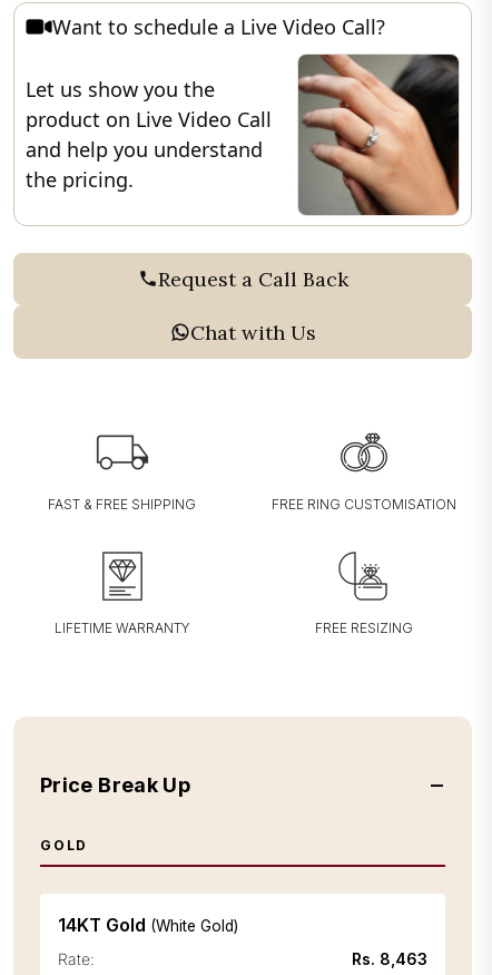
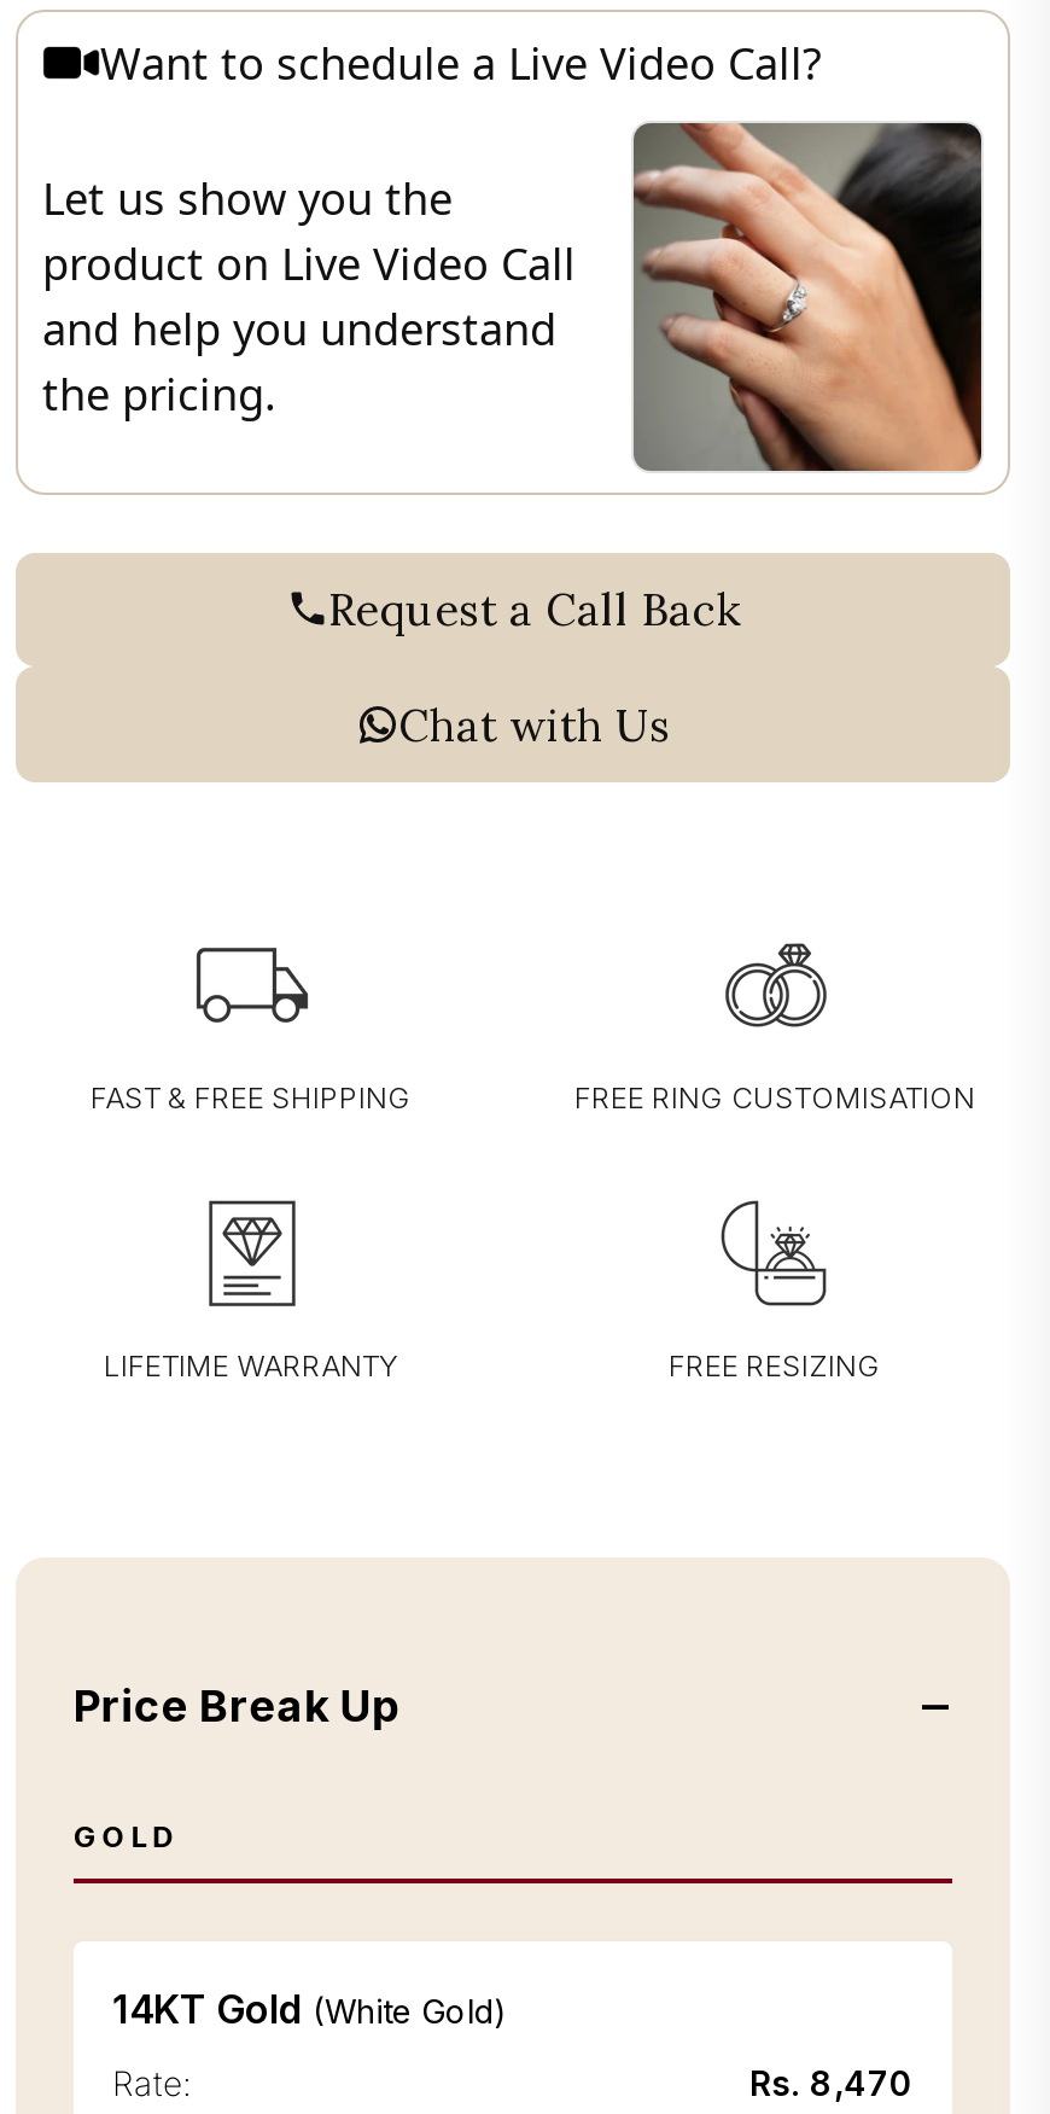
[352,949,427,968] Rs. 8,463 -> [749,2062,914,2103] Rs. 8,470

